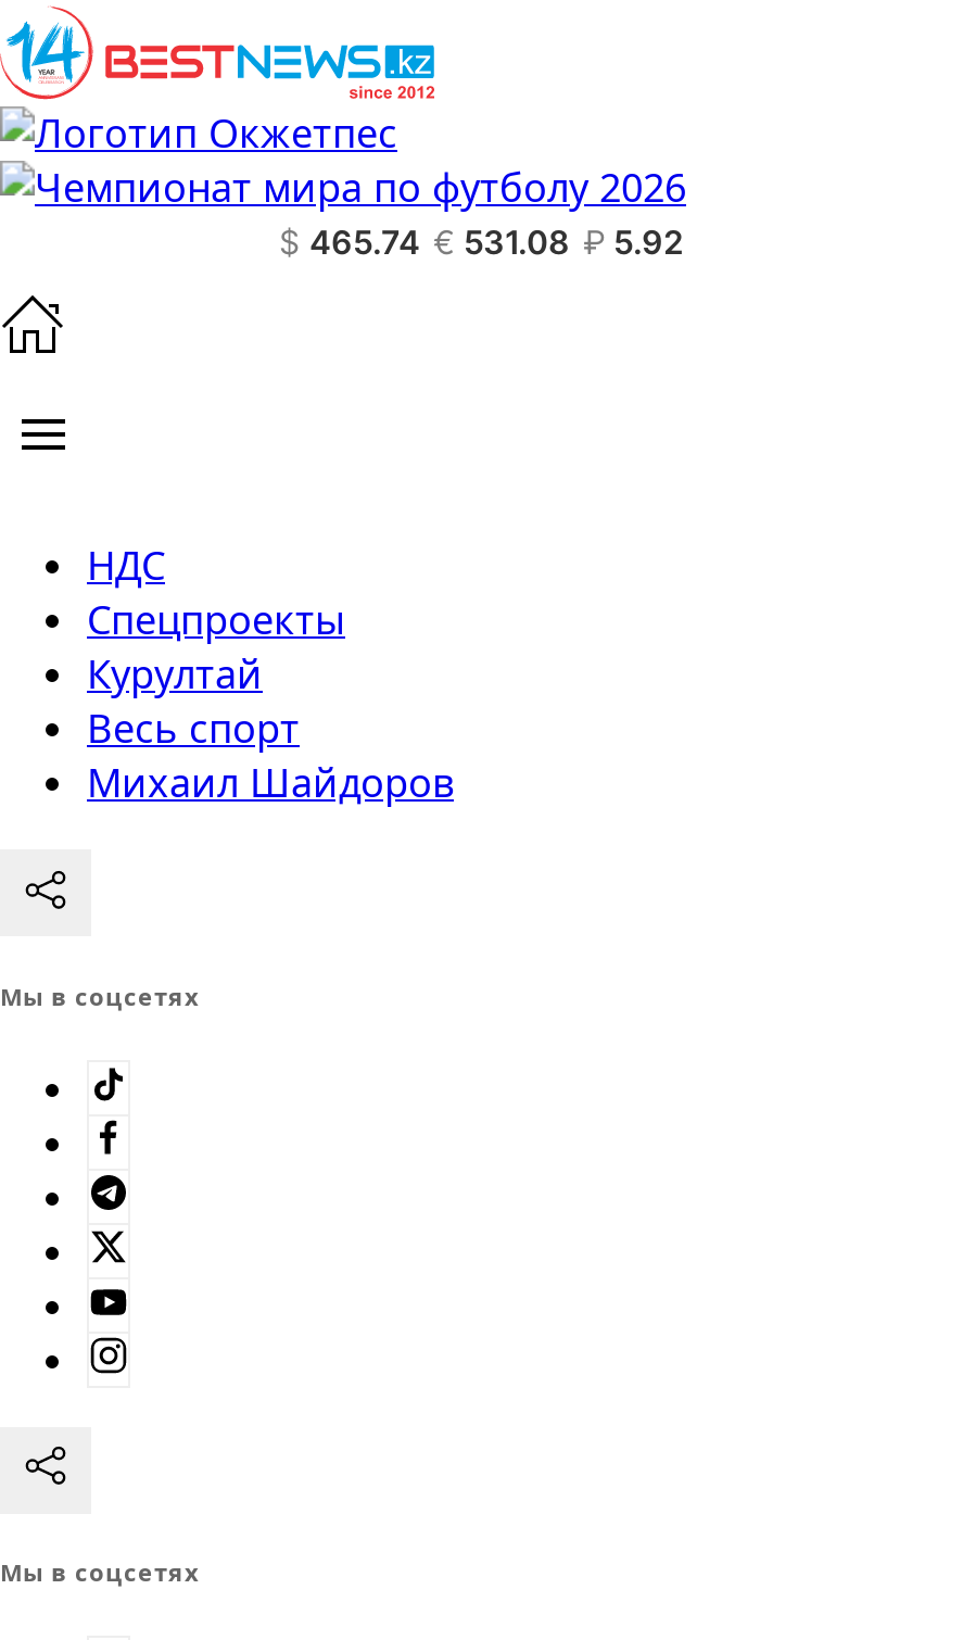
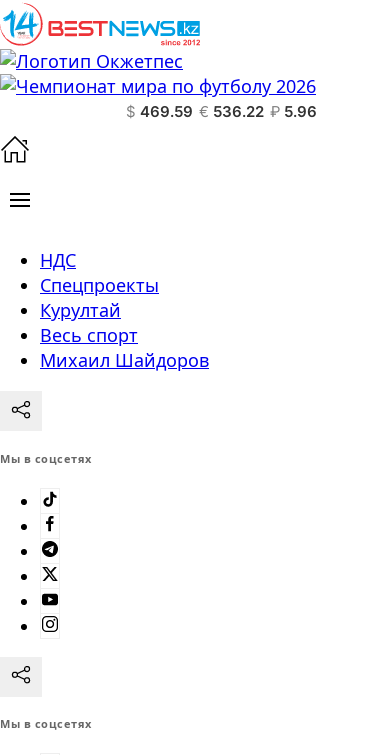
[279,222,683,263] $ 465.74 € 531.08 ₽ 5.92 -> [126,102,317,121] $ 469.59 € 536.22 ₽ 5.96

